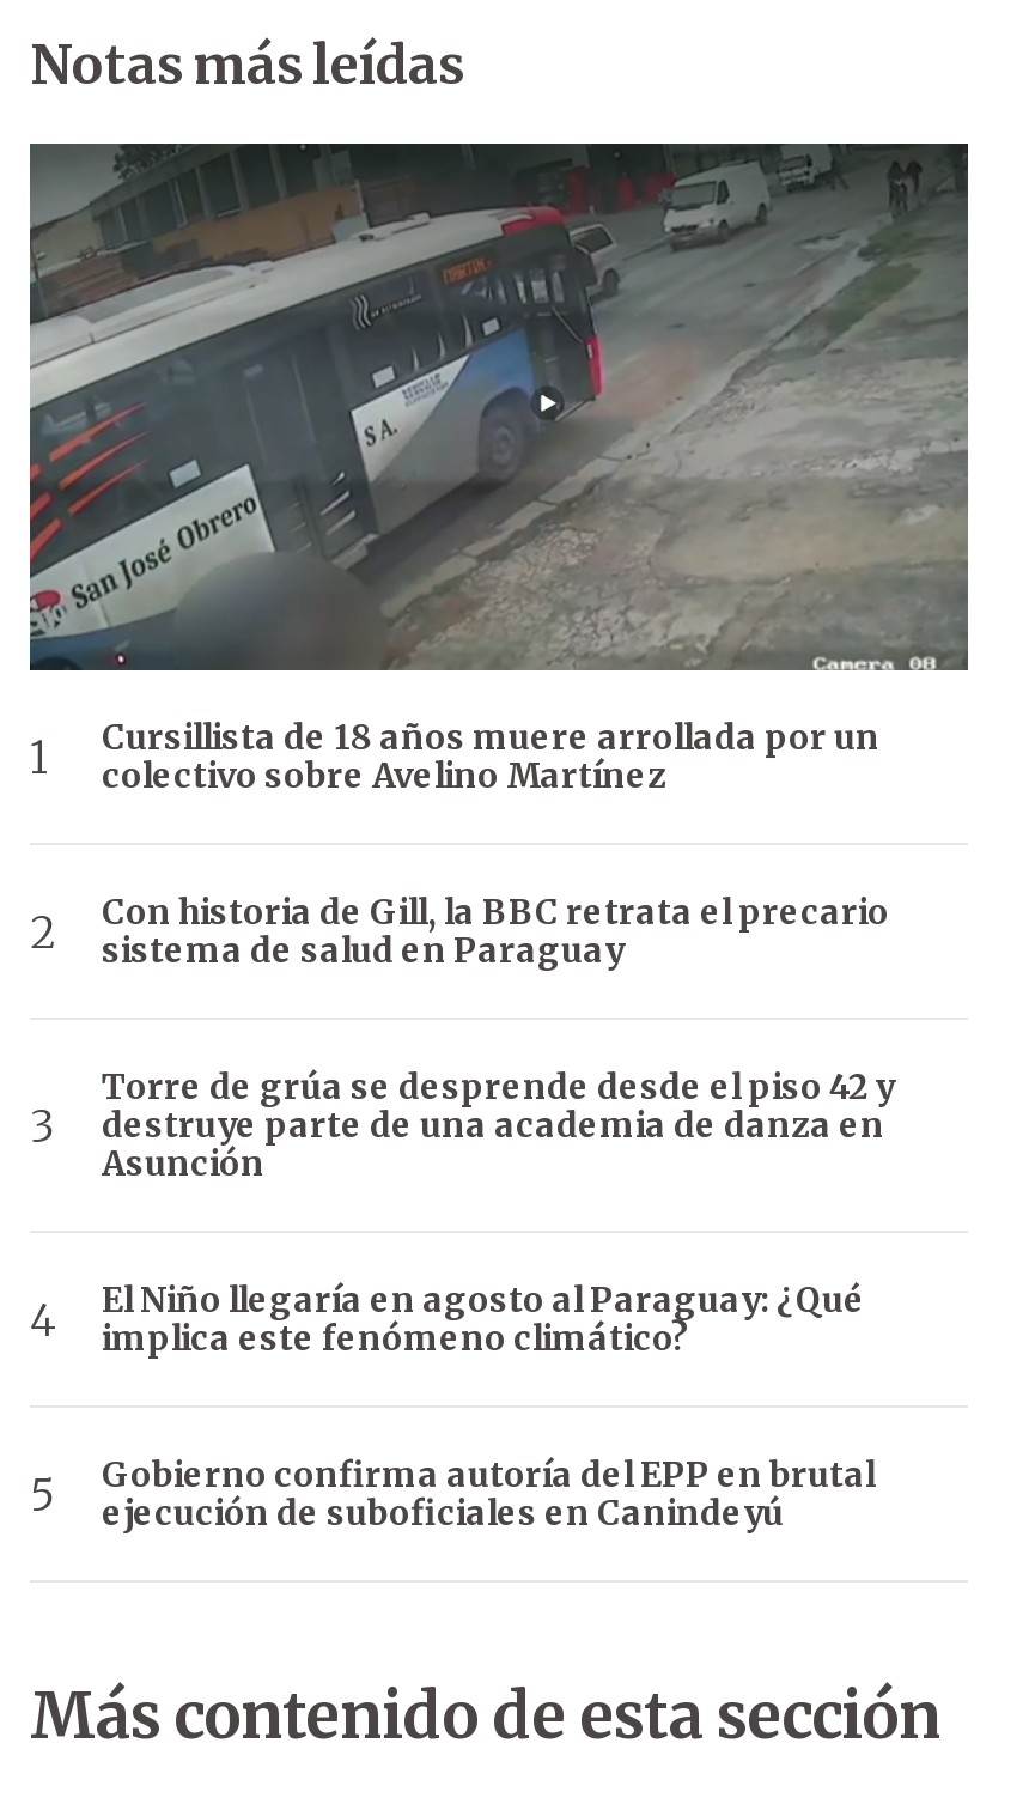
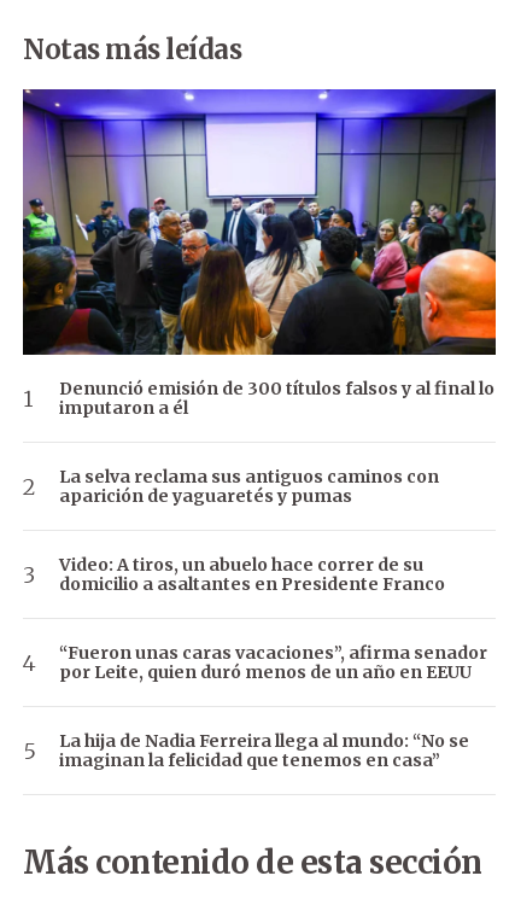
[28,141,970,798] [image] | Cursillista de 18 años muere arrollada por un | colectivo sobre Avelino Martínez -> [22,88,497,419] [image] | Denunció emisión de 300 títulos falsos y al final lo | imputaron a él
[102,892,889,973] Con historia de Gill, la BBC retrata el precario | sistema de salud en Paraguay -> [59,466,439,507] La selva reclama sus antiguos caminos con | aparición de yaguaretés y pumas
[102,1066,894,1186] Torre de grúa se desprende desde el piso 42 y | destruye parte de una academia de danza en | Asunción -> [59,554,445,595] Video: A tiros, un abuelo hace correr de su | domicilio a asaltantes en Presidente Franco
[102,1279,865,1361] El Niño llegaría en agosto al Paraguay: ¿Qué | implica este fenómeno climático? -> [59,642,487,683] “Fueron unas caras vacaciones”, afirma senador | por Leite, quien duró menos de un año en EEUU
[102,1454,875,1536] Gobierno confirma autoría del EPP en brutal | ejecución de suboficiales en Canindeyú -> [59,731,469,772] La hija de Nadia Ferreira llega al mundo: “No se | imaginan la felicidad que tenemos en casa”

